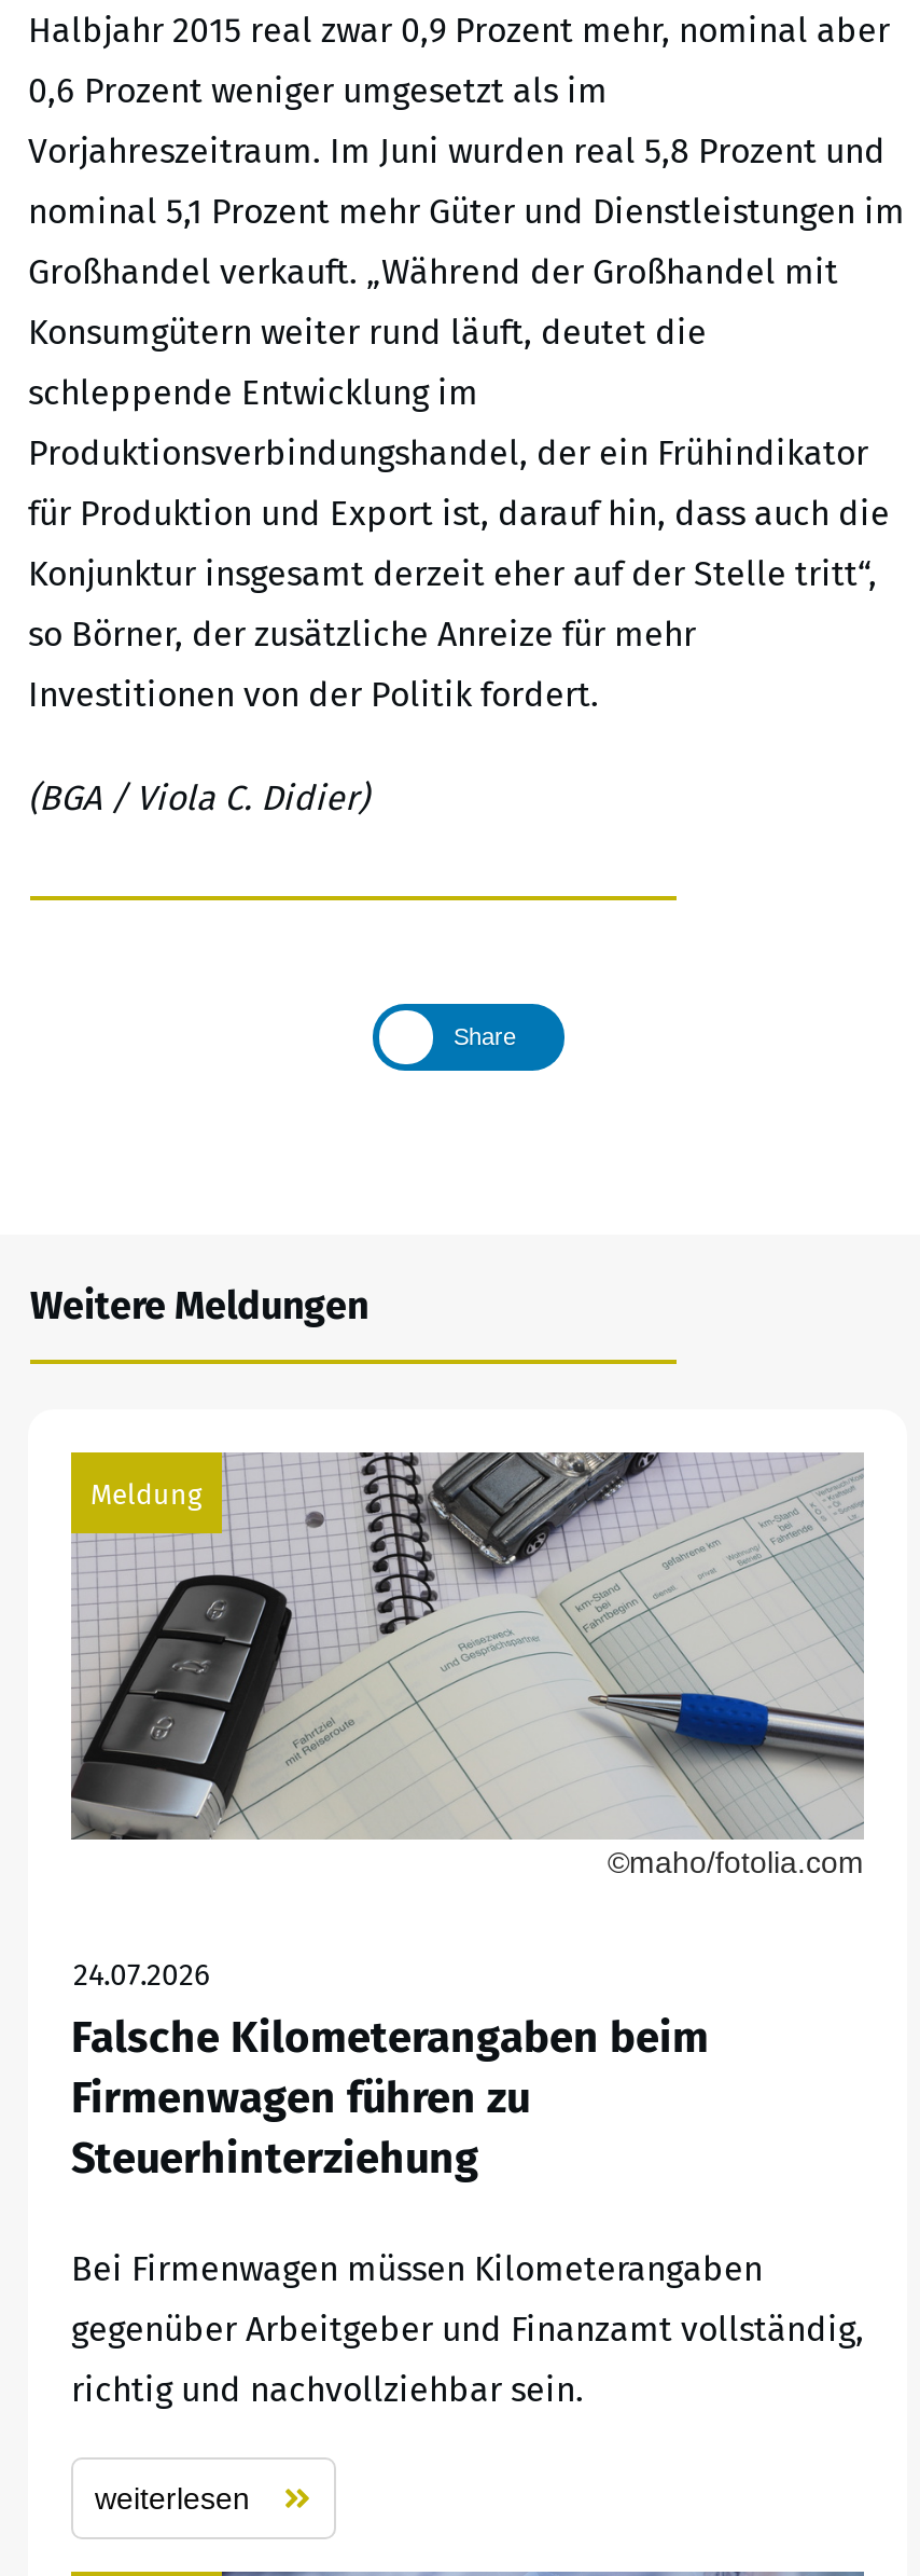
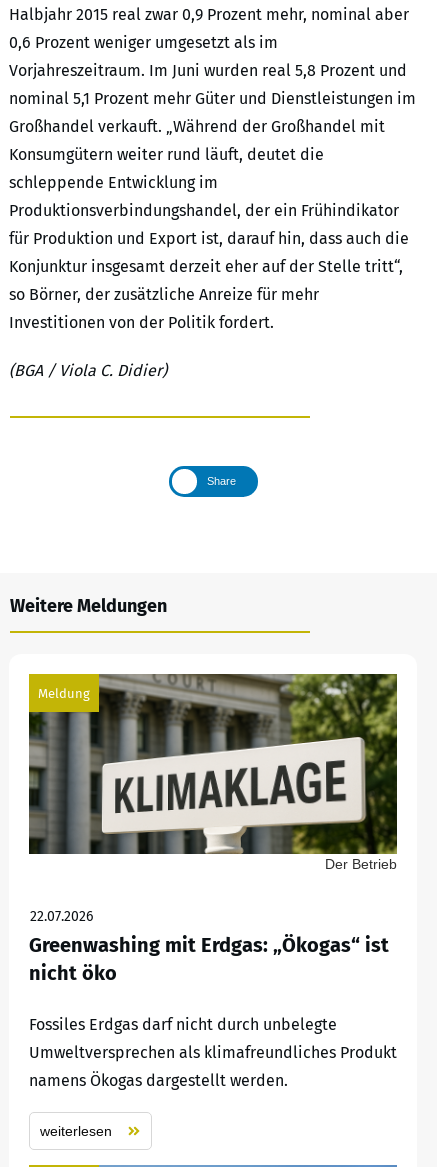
[69,1450,866,1879] [image] | ©maho/fotolia.com -> [28,673,398,872] [image] | Der Betrieb
[71,1956,709,2183] 24.07.2026 | Falsche Kilometerangaben beim | Firmenwagen führen zu | Steuerhinterziehung -> [29,908,389,985] 22.07.2026 | Greenwashing mit Erdgas: „Ökogas“ ist | nicht öko
[71,2248,763,2289] Bei Firmenwagen müssen Kilometerangaben -> [29,1015,337,1034] Fossiles Erdgas darf nicht durch unbelegte
[71,2308,864,2349] gegenüber Arbeitgeber und Finanzamt vollständig, -> [29,1043,397,1062] Umweltversprechen als klimafreundliches Produkt
[71,2368,584,2409] richtig und nachvollziehbar sein. -> [29,1071,288,1090] namens Ökogas dargestellt werden.

